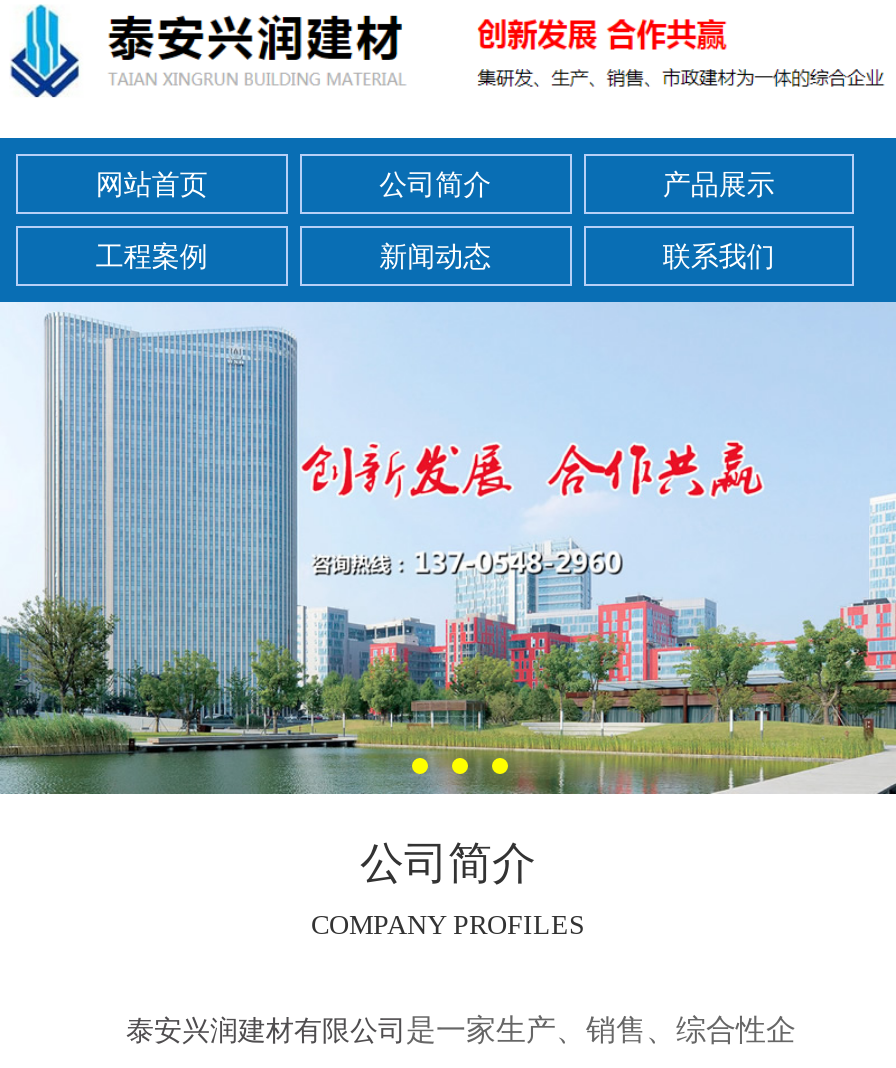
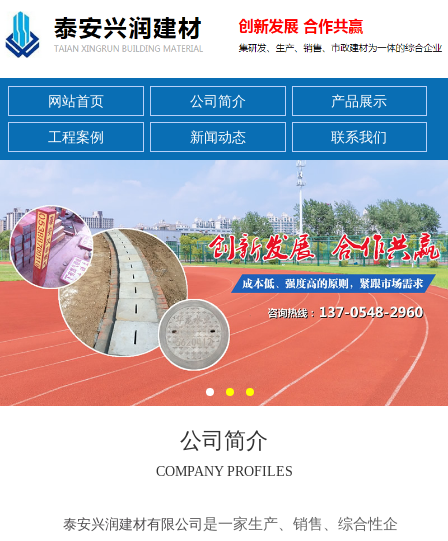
[6,310,890,796] [image] -> [3,162,445,407] [image]

